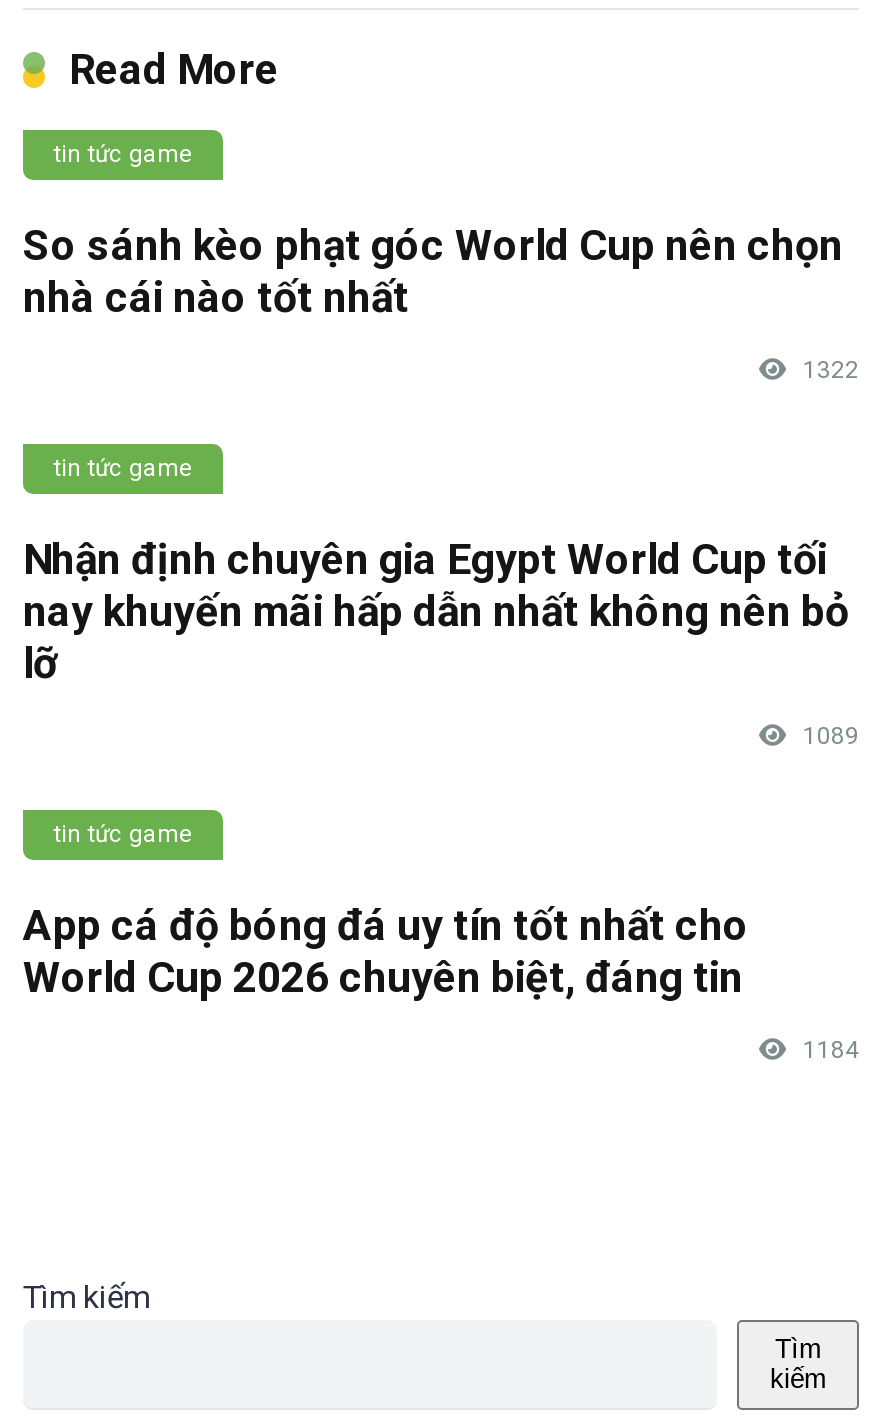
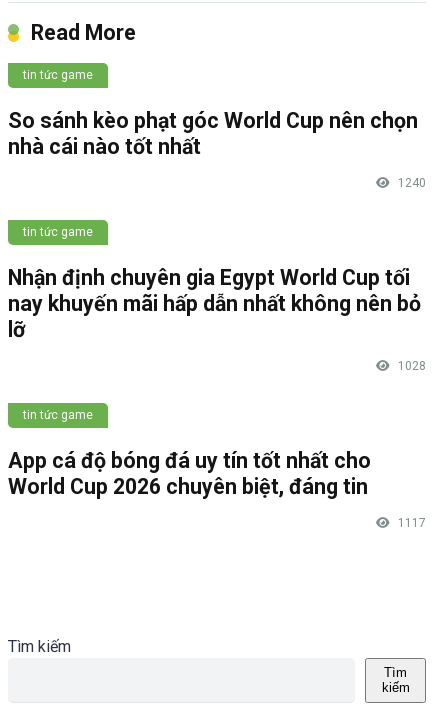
[797,355,859,383] 1322 -> [395,175,426,189] 1240
[797,721,859,749] 1089 -> [395,358,426,372] 1028
[797,1035,859,1063] 1184 -> [395,515,426,529] 1117

